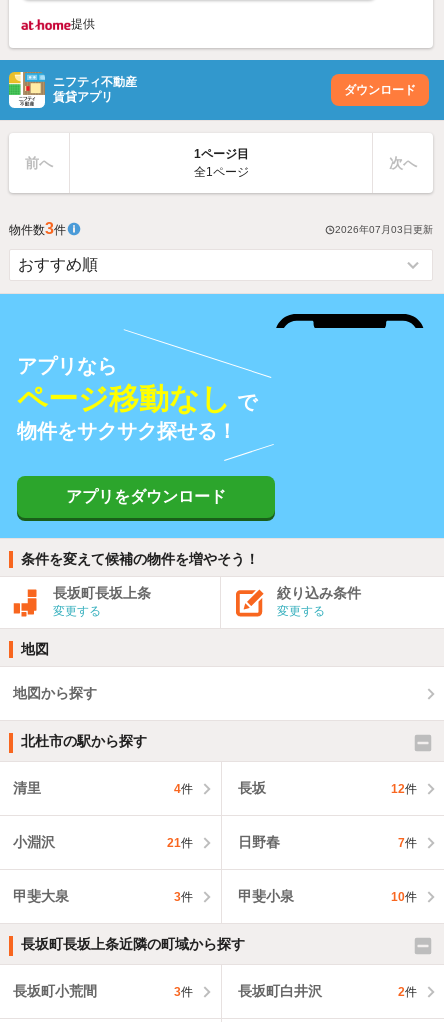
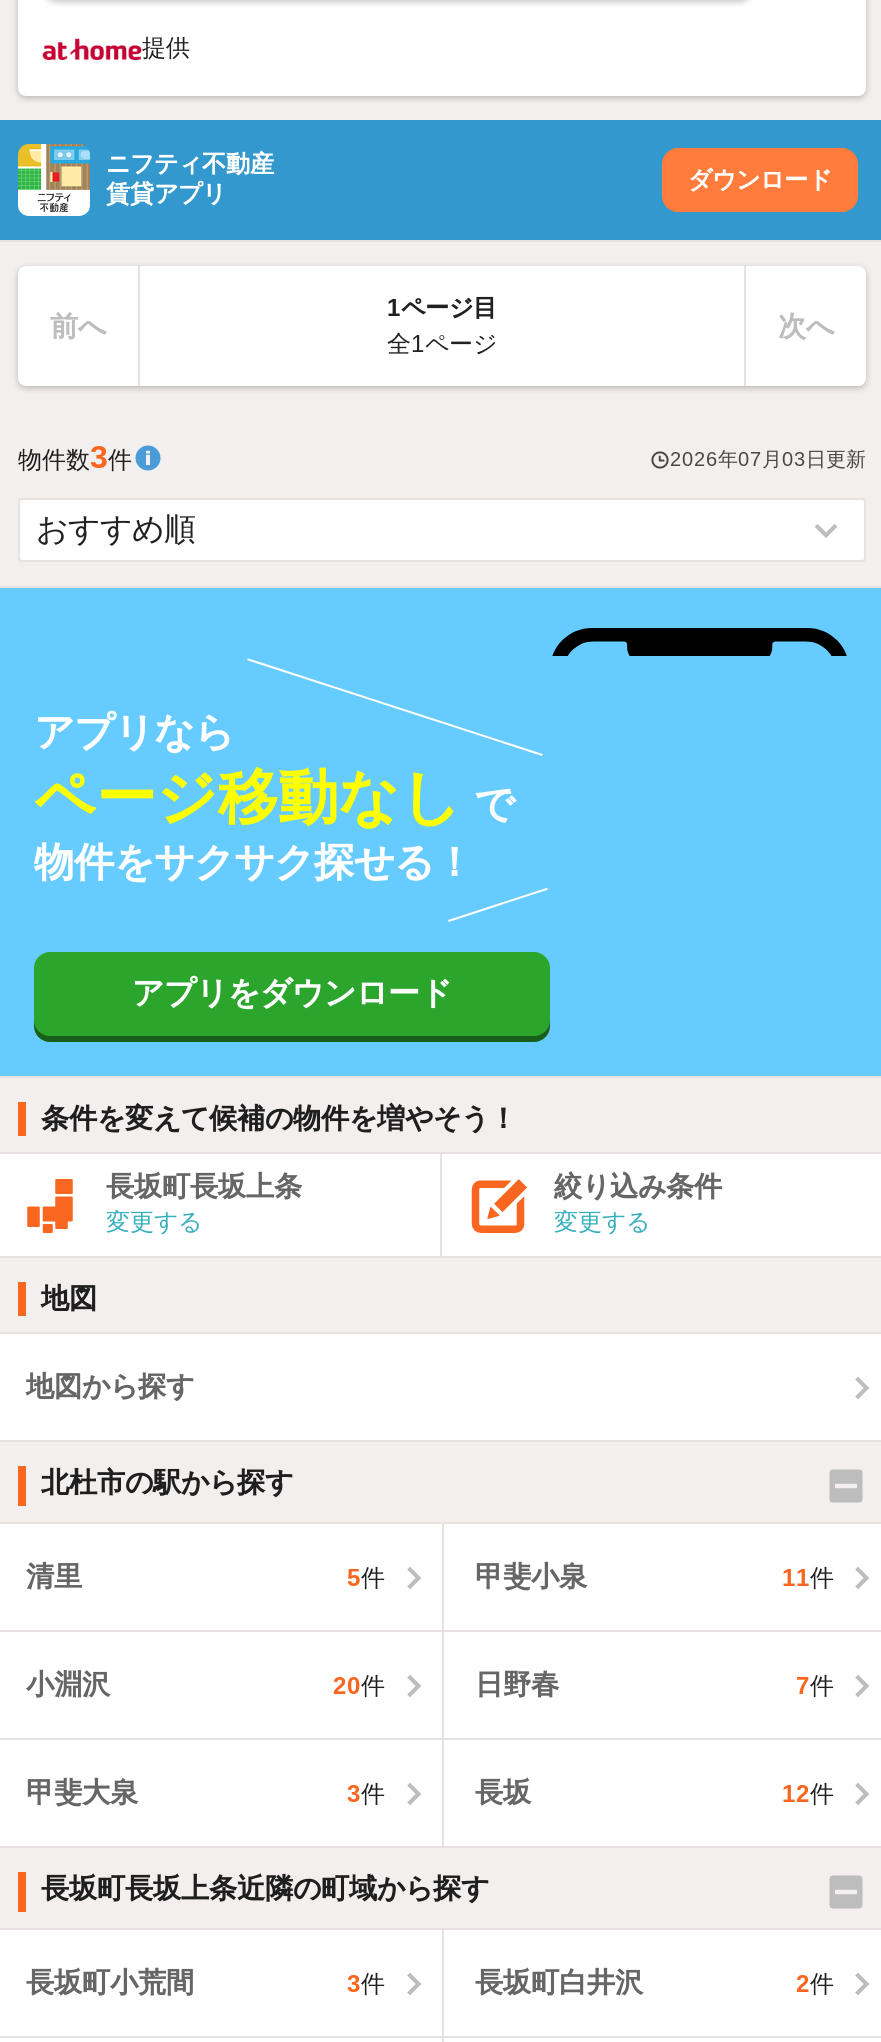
[173,780,417,796] 4件 | 長坂 | 12件 -> [347,1560,834,1592] 5件 | 甲斐小泉 | 11件
[166,836,192,850] 21件 -> [333,1671,385,1699] 20件
[237,888,417,904] 甲斐小泉 | 10件 -> [475,1776,834,1808] 長坂 | 12件

